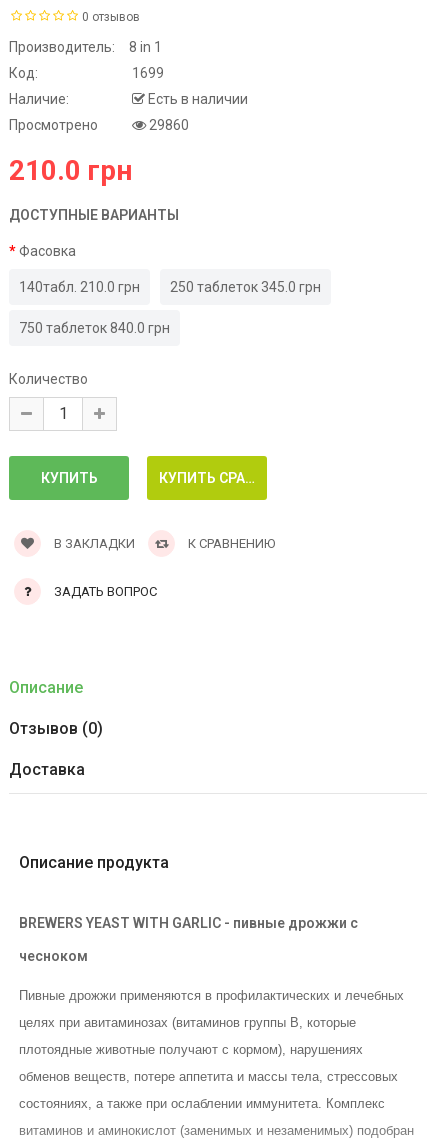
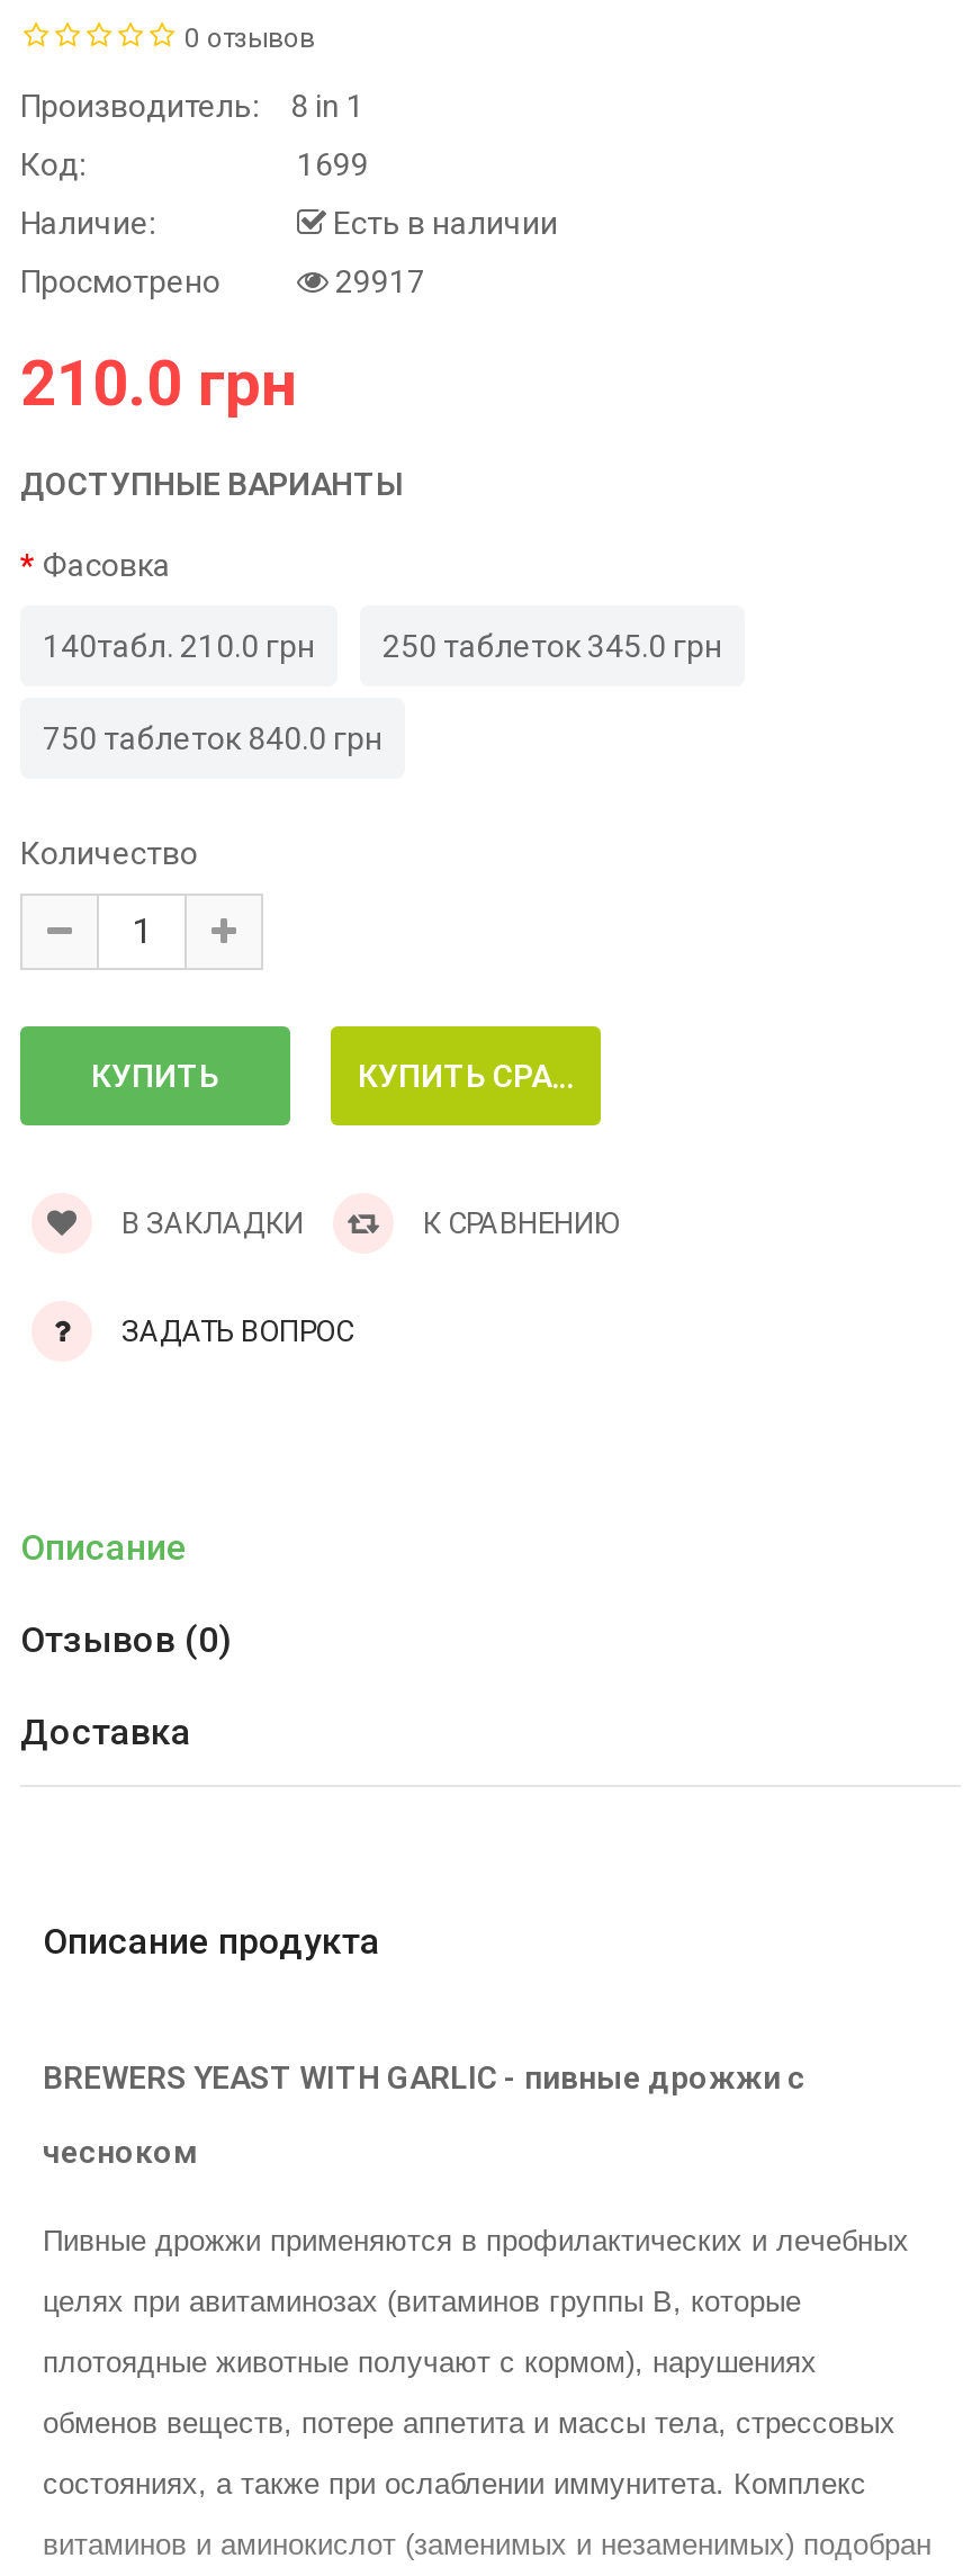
[146,117,189,133] 29860 -> [328,264,425,300] 29917

